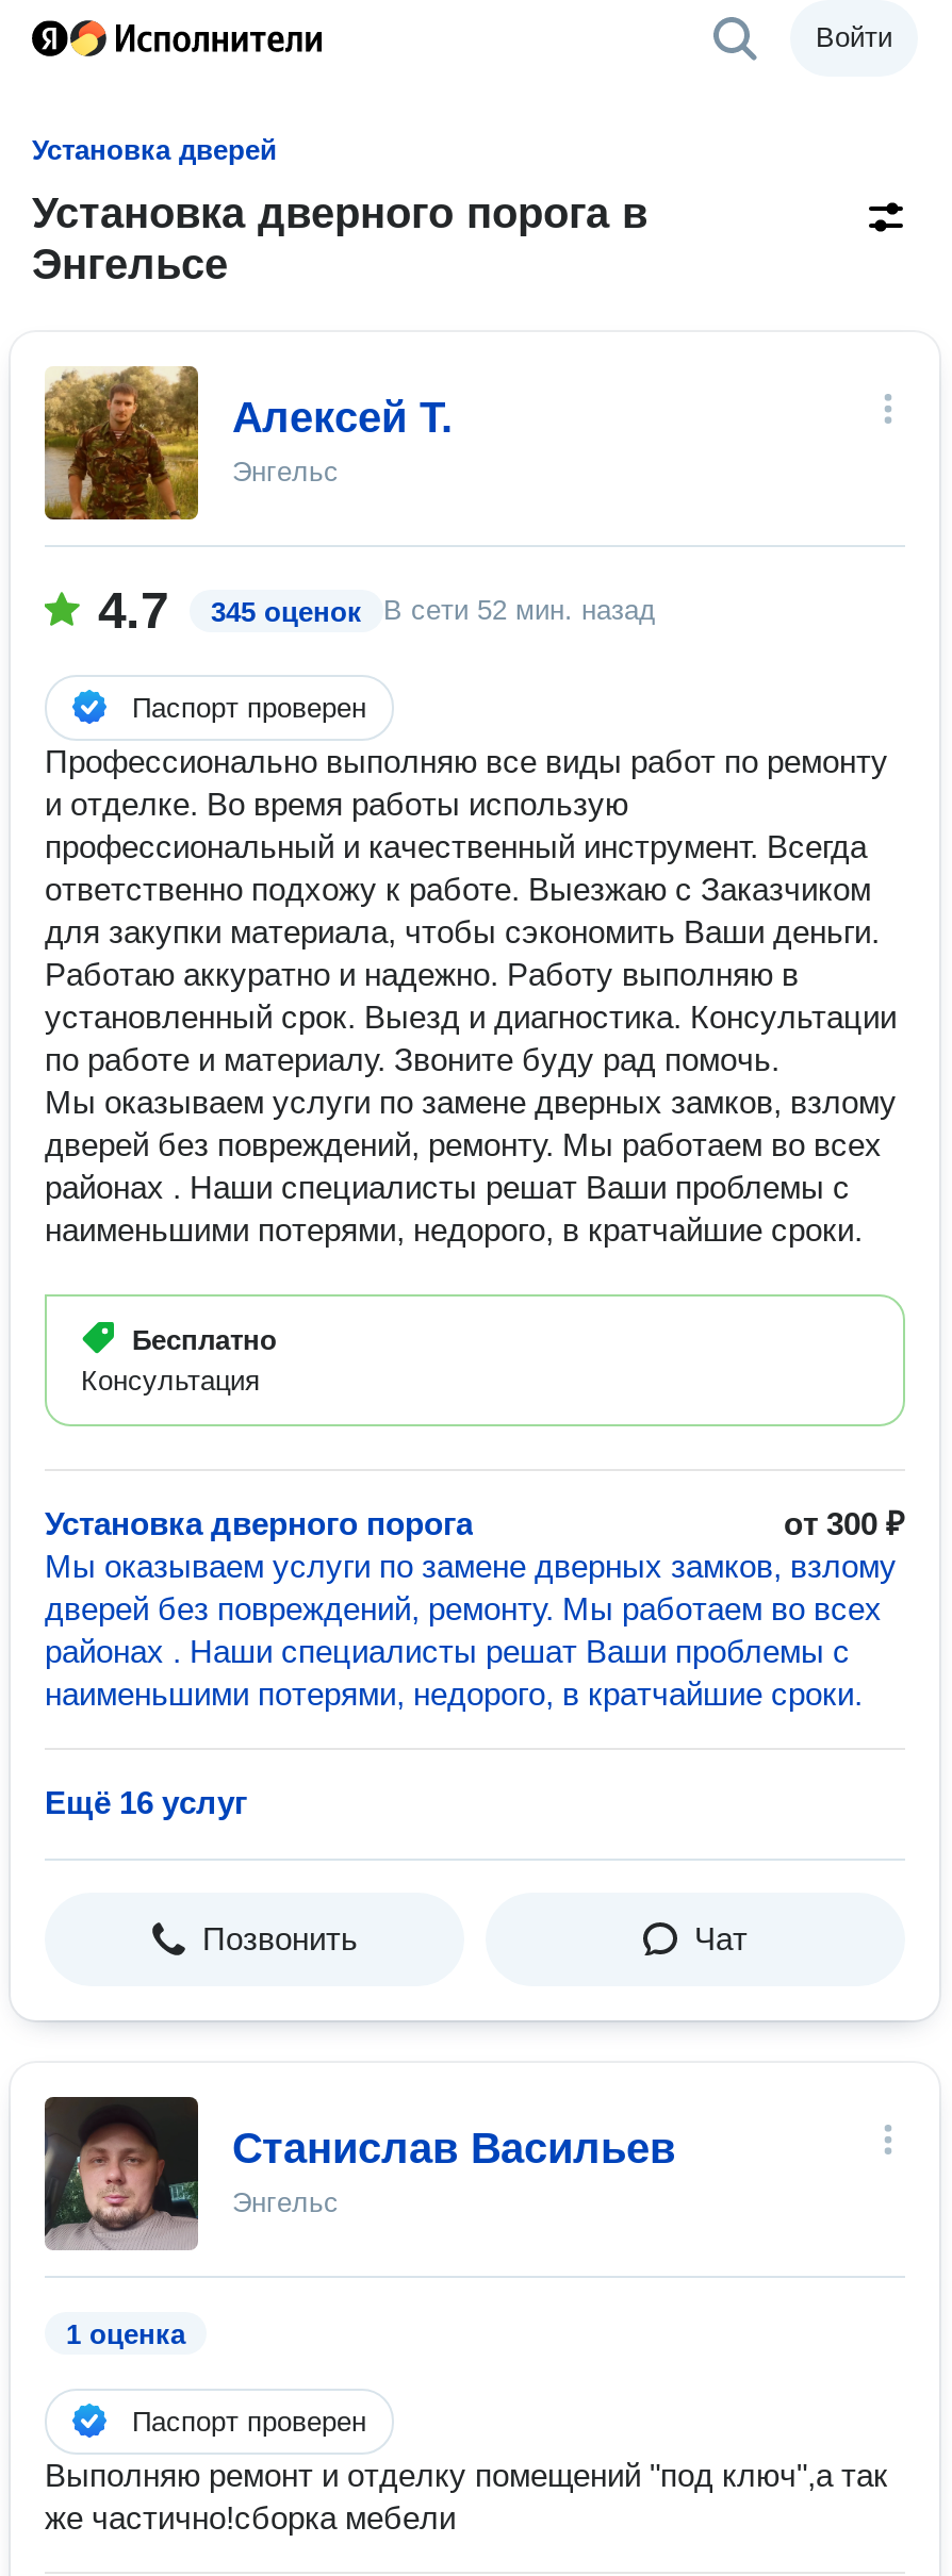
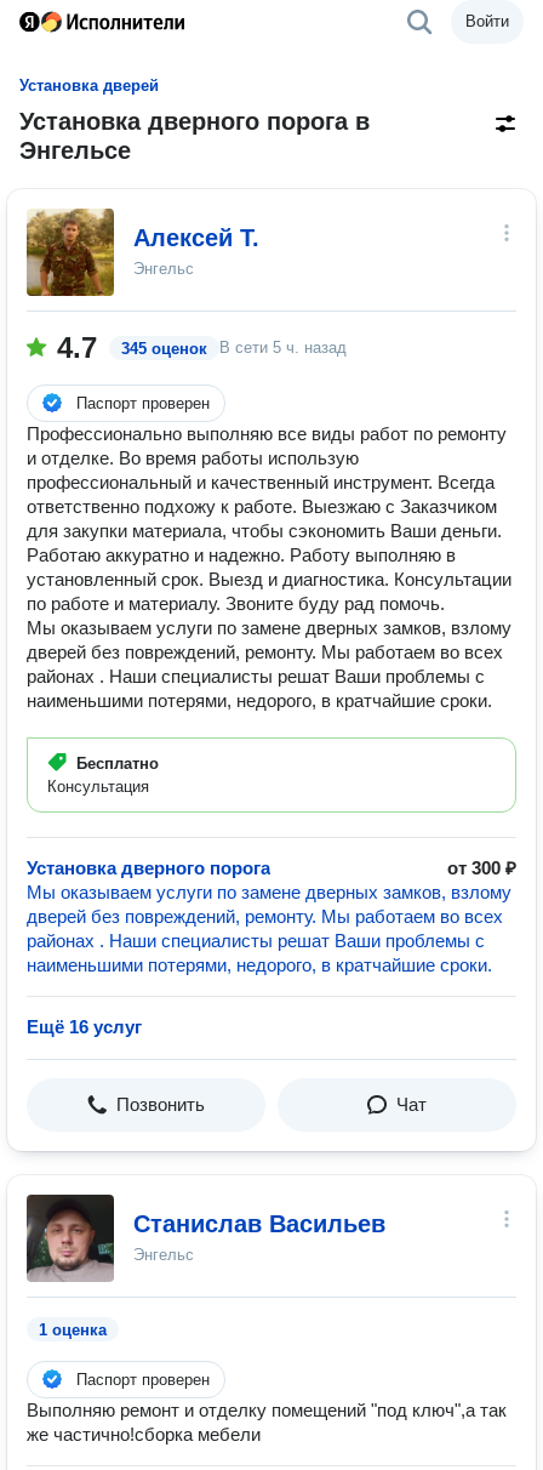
[383,594,656,626] В сети 52 мин. назад -> [219,338,347,357] В сети 5 ч. назад

